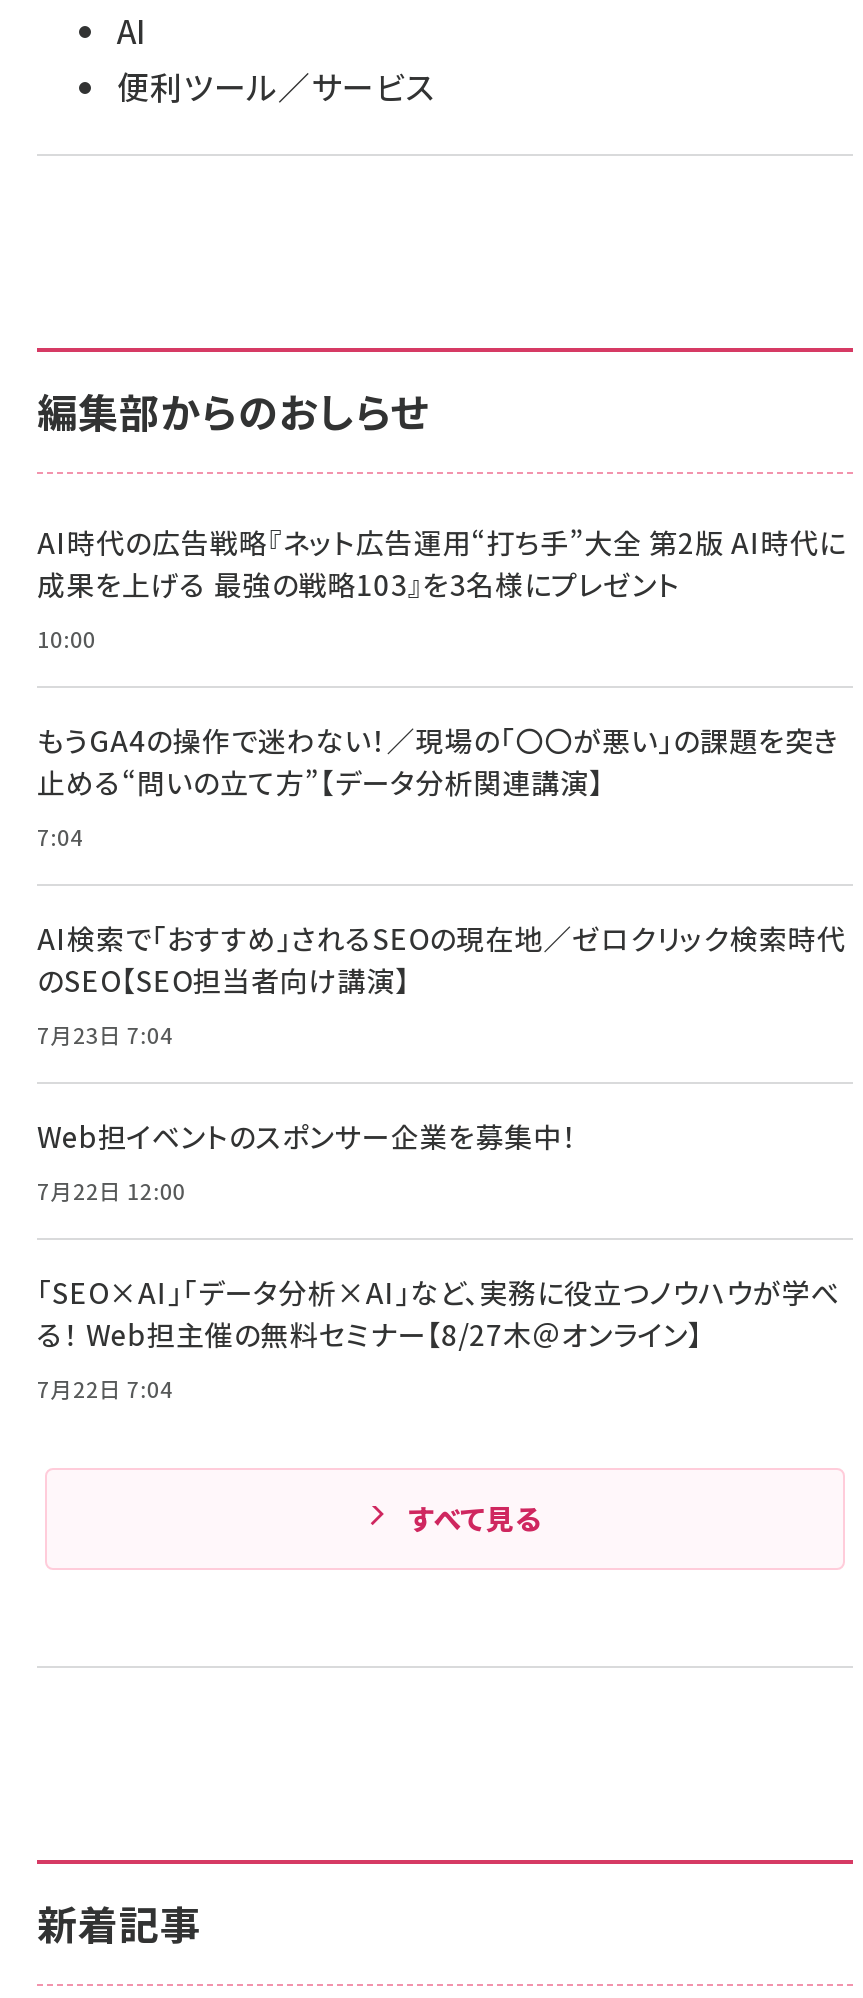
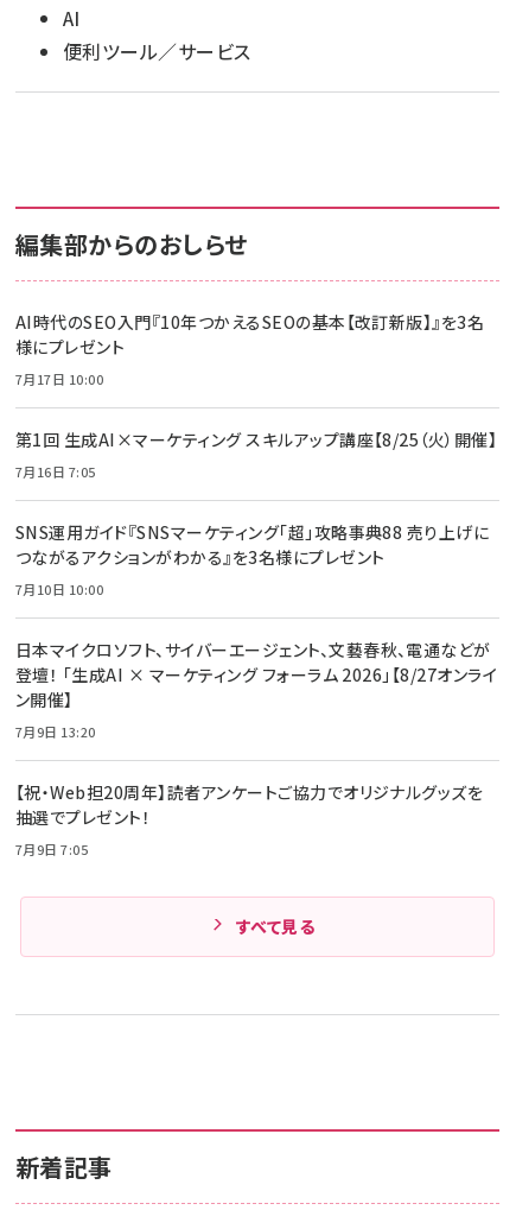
[37,522,846,654] AI時代の広告戦略『ネット広告運用“打ち手”大全 第2版 AI時代に | 成果を上げる 最強の戦略103』を3名様にプレゼント | 10:00 -> [15,310,484,388] AI時代のSEO入門『10年つかえるSEOの基本【改訂新版】』を3名 | 様にプレゼント | 7月17日 10:00
[37,720,839,852] もうGA4の操作で迷わない！／現場の「〇〇が悪い」の課題を突き | 止める“問いの立て方”【データ分析関連講演】 | 7:04 -> [15,427,497,481] 第1回 生成AI×マーケティング スキルアップ講座【8/25（火）開催】 | 7月16日 7:05
[37,918,846,1050] AI検索で「おすすめ」されるSEOの現在地／ゼロクリック検索時代 | のSEO【SEO担当者向け講演】 | 7月23日 7:04 -> [15,520,489,598] SNS運用ガイド『SNSマーケティング「超」攻略事典88 売り上げに | つながるアクションがわかる』を3名様にプレゼント | 7月10日 10:00
[37,1116,577,1206] Web担イベントのスポンサー企業を募集中！ | 7月22日 12:00 -> [15,638,497,741] 日本マイクロソフト、サイバーエージェント、文藝春秋、電通などが | 登壇！ 「生成AI × マーケティング フォーラム 2026」【8/27オンライ | ン開催】 | 7月9日 13:20
[37,1272,840,1404] 「SEO×AI」「データ分析×AI」など、実務に役立つノウハウが学べ | る！ Web担主催の無料セミナー【8/27木＠オンライン】 | 7月22日 7:04 -> [15,780,483,859] 【祝・Web担20周年】読者アンケートご協力でオリジナルグッズを | 抽選でプレゼント！ | 7月9日 7:05

